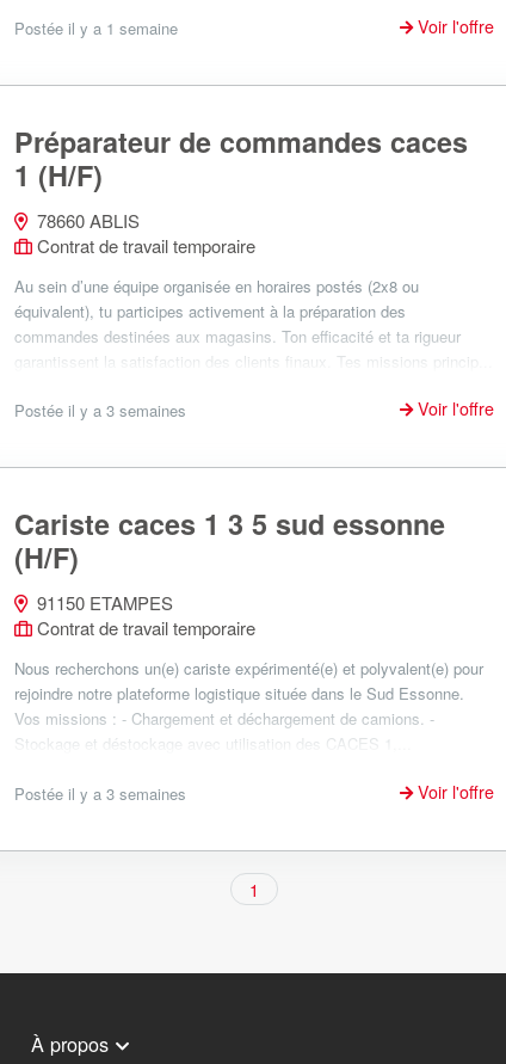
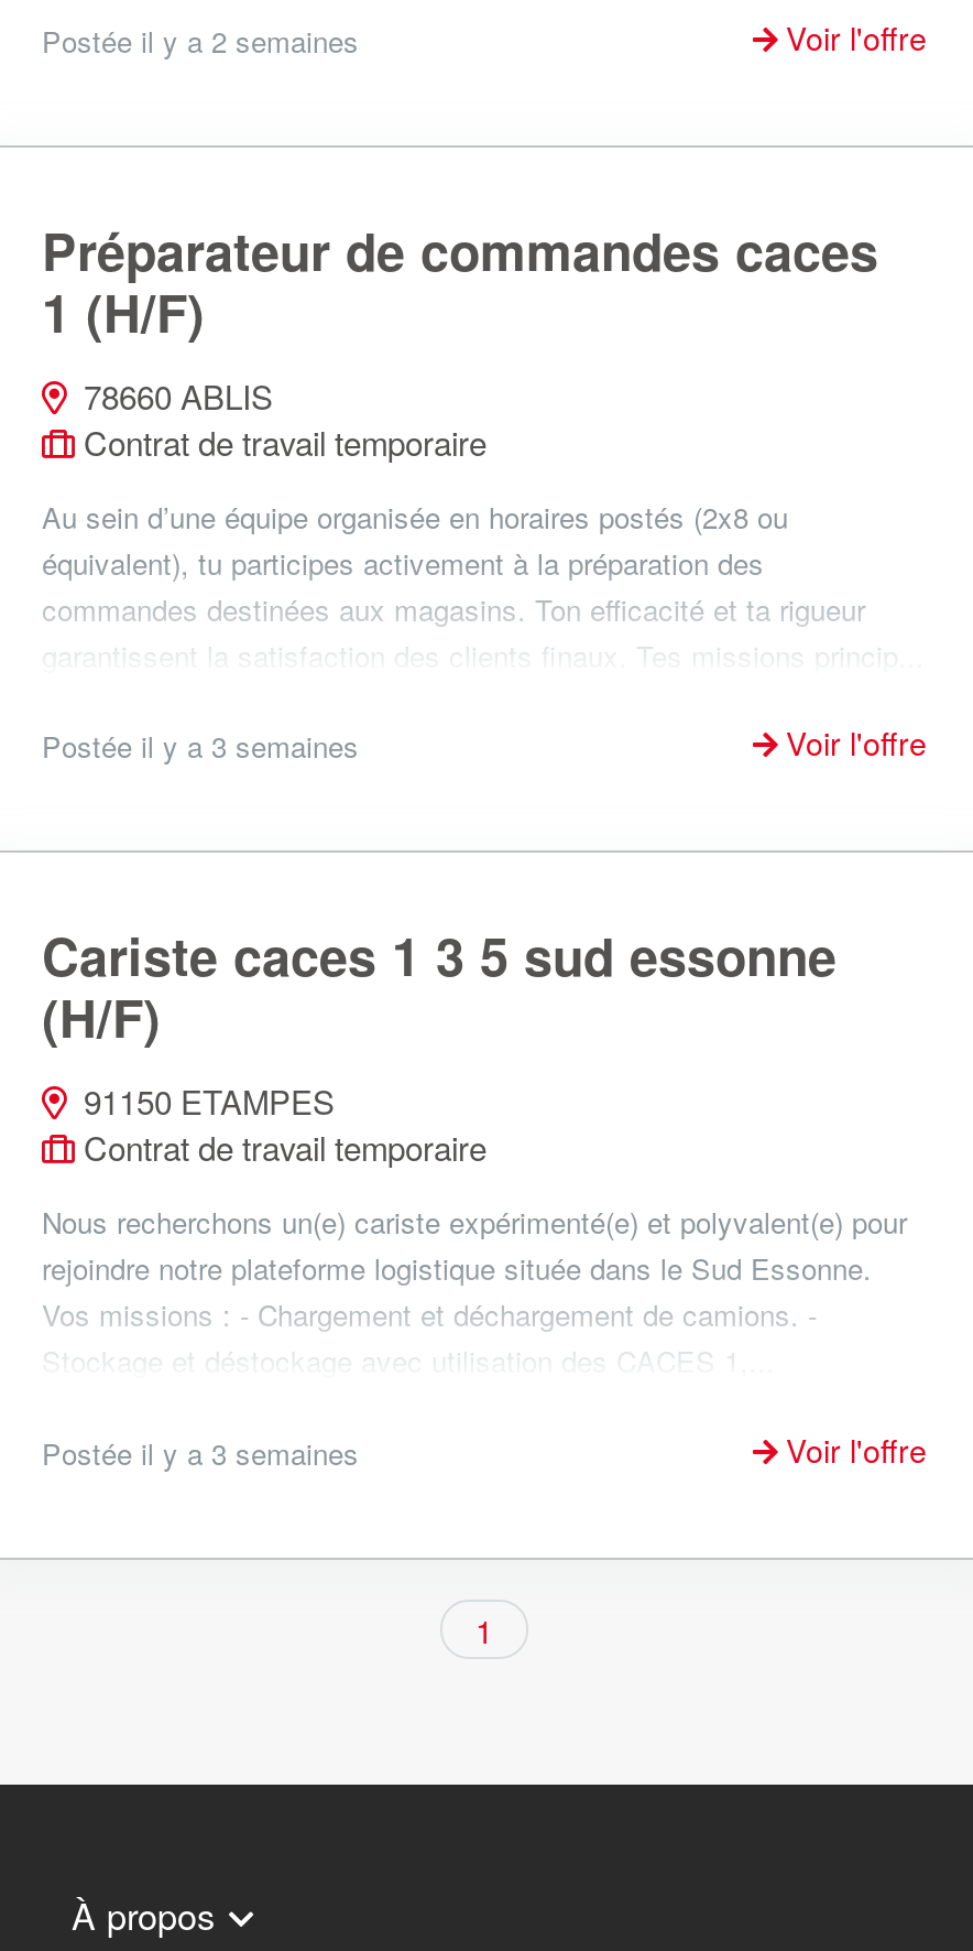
[14,16,178,39] Postée il y a 1 semaine -> [42,19,359,61] Postée il y a 2 semaines

